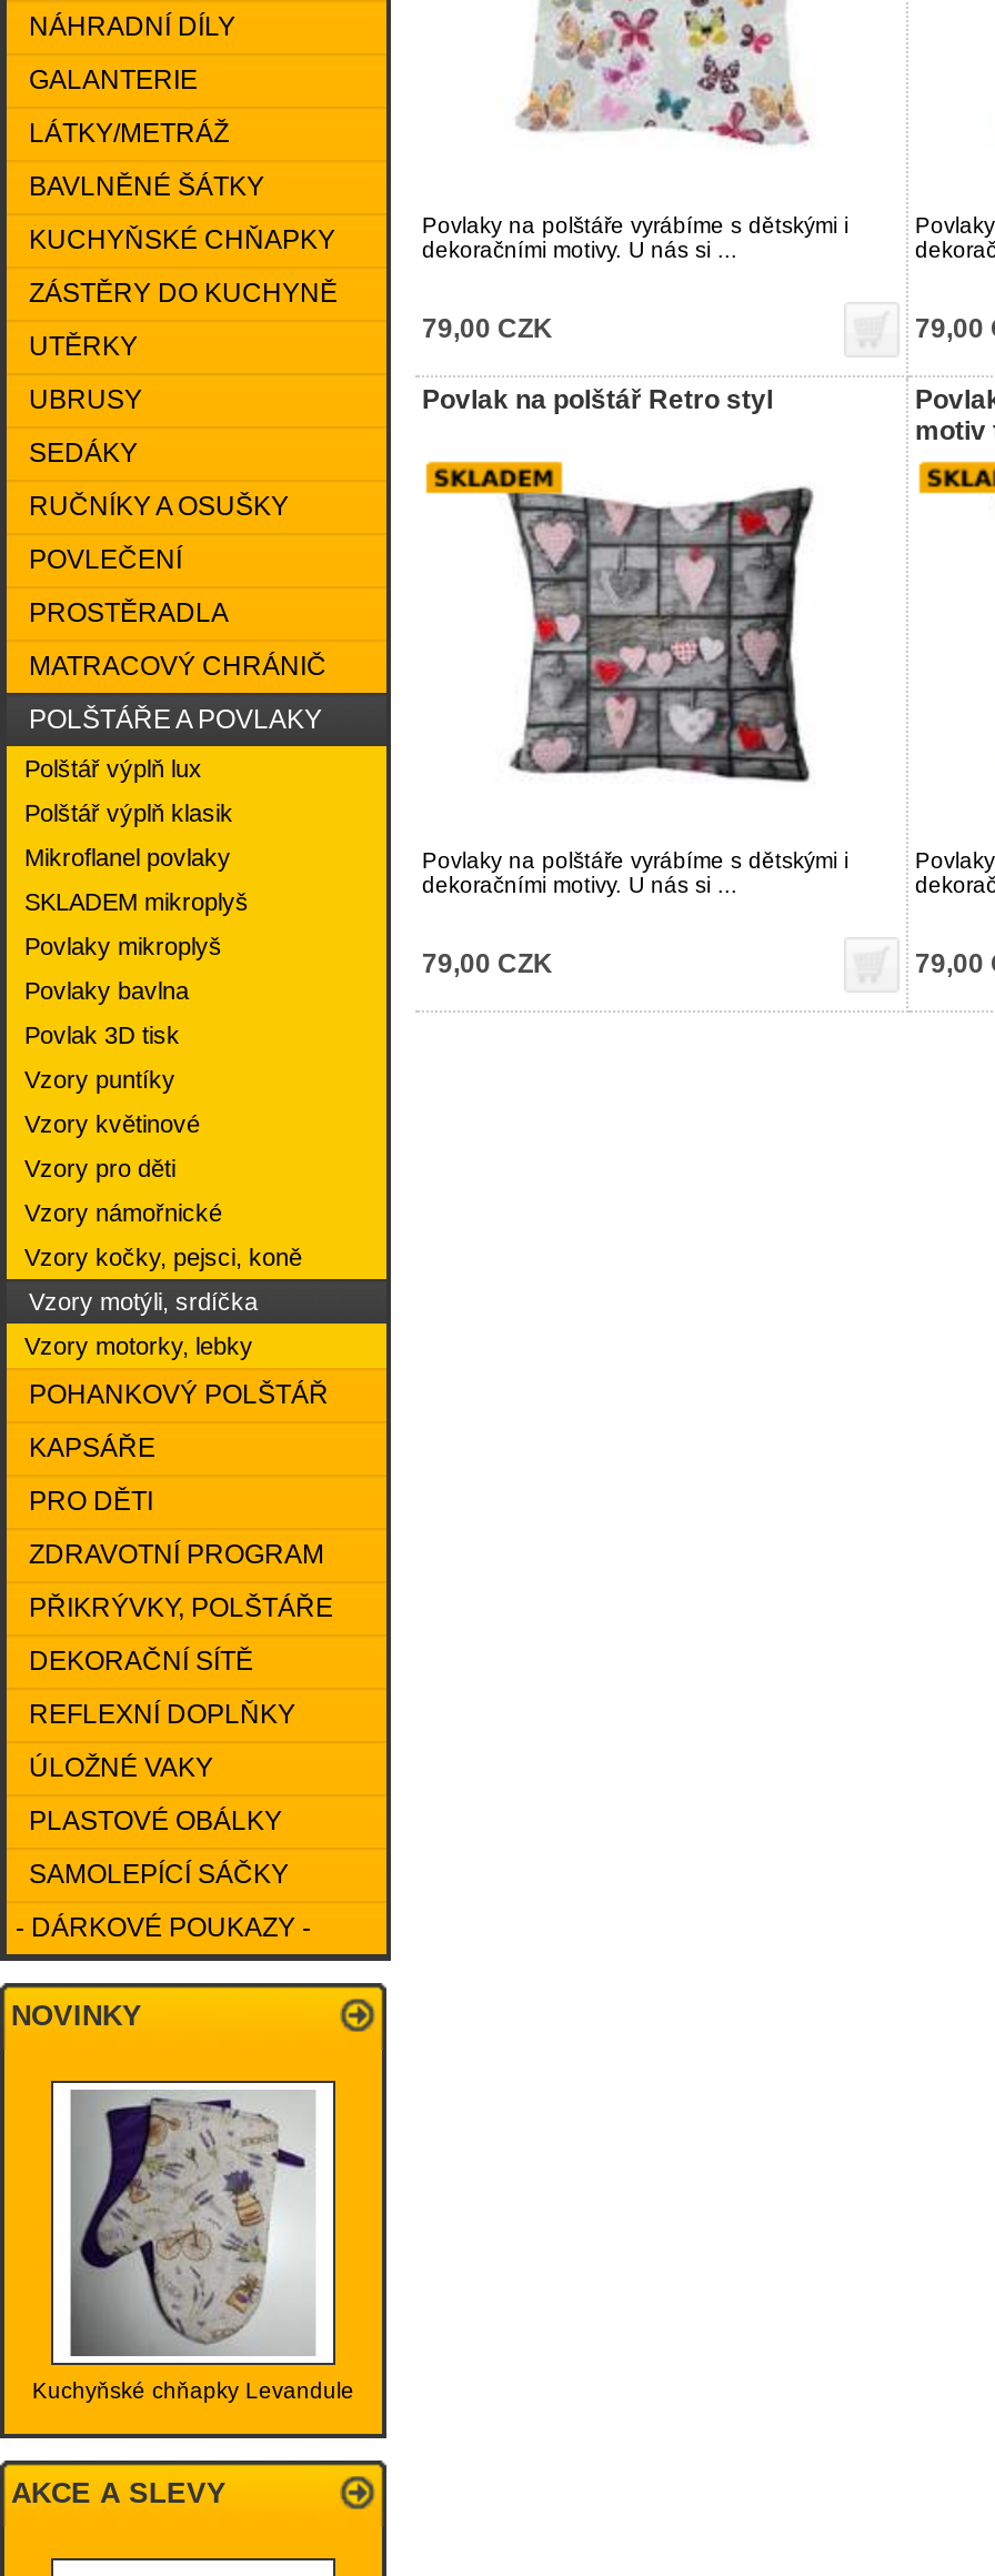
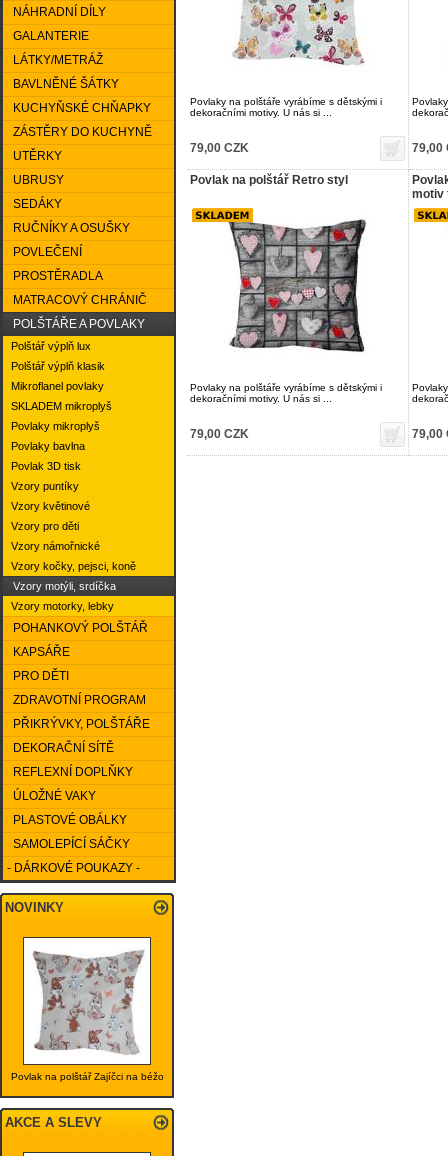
[32,2090,354,2403] [image] | Kuchyňské chňapky Levandule -> [10,941,163,1082] [image] | Povlak na polštář Zajíčci na béžo

